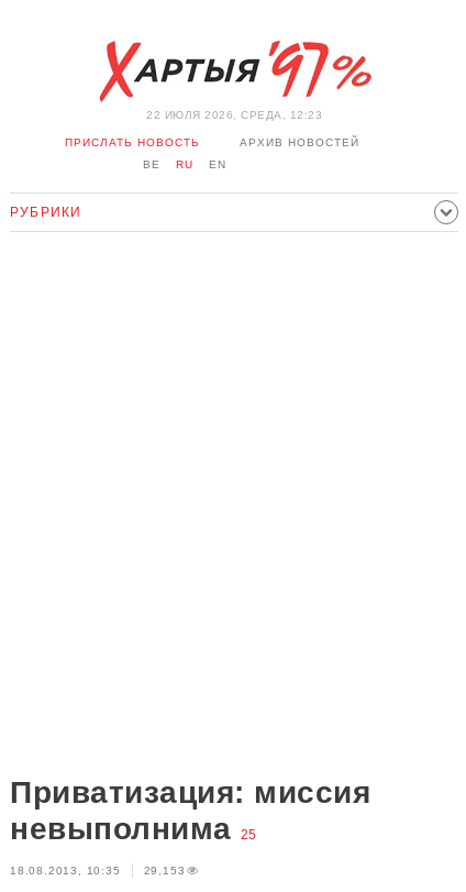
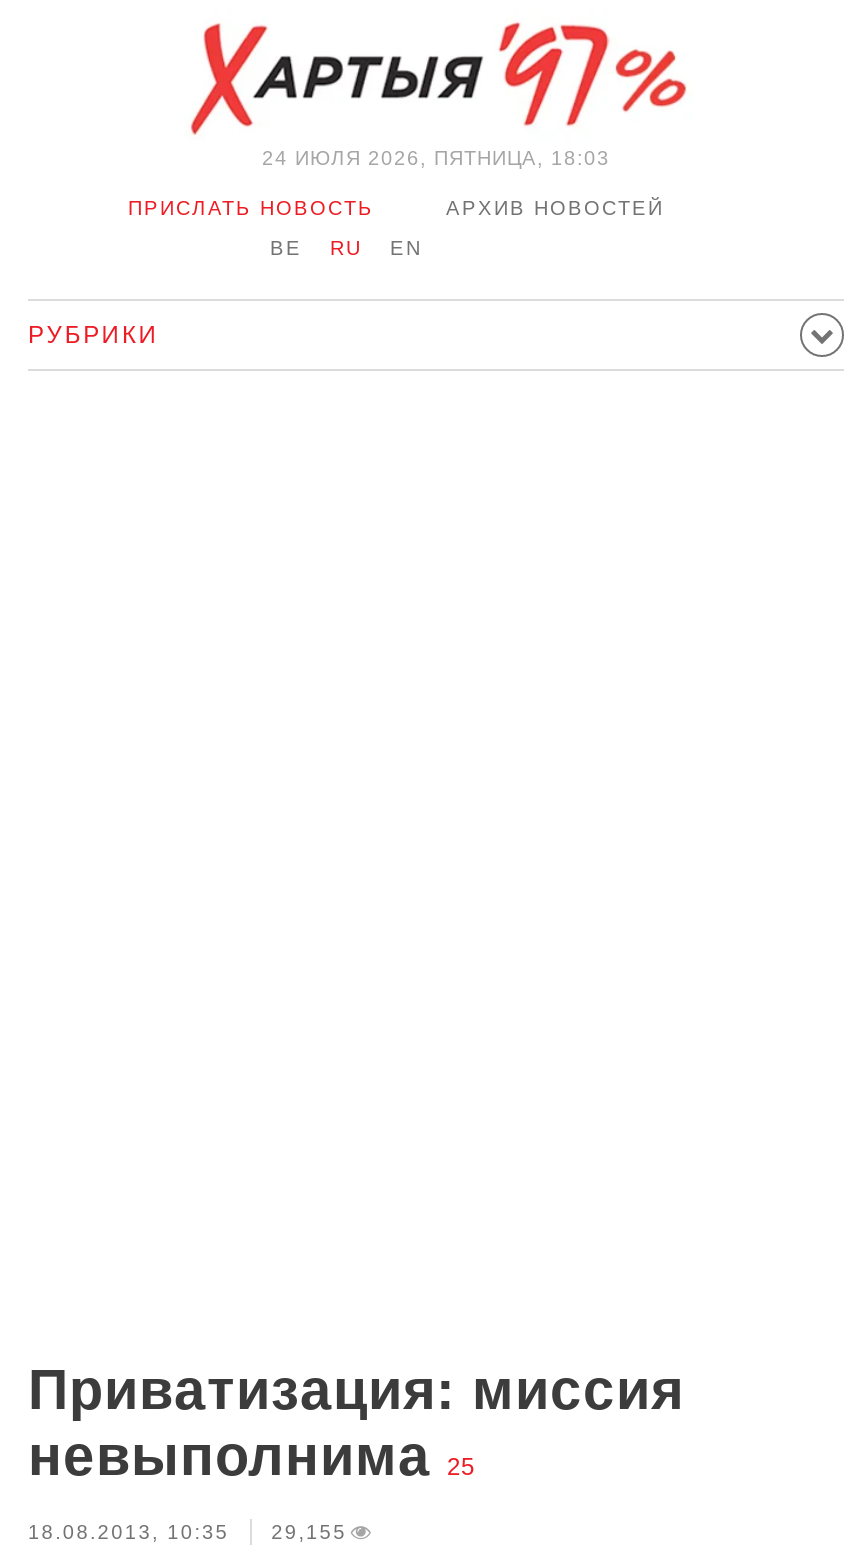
[146,109,322,121] 22 ИЮЛЯ 2026, СРЕДА, 12:23 -> [262,147,610,169] 24 ИЮЛЯ 2026, ПЯТНИЦА, 18:03
[10,865,185,877] 18.08.2013, 10:35 29,153 -> [28,1521,347,1543] 18.08.2013, 10:35 29,155

